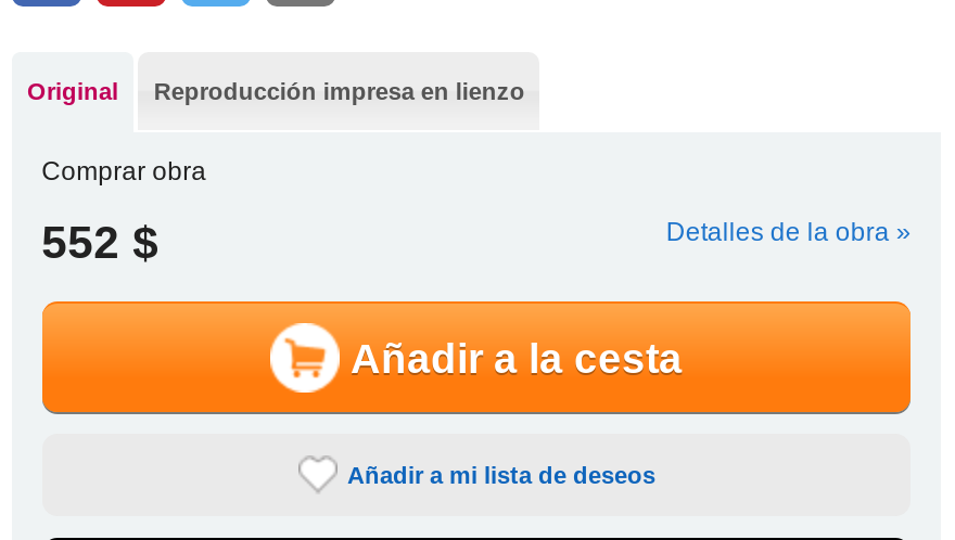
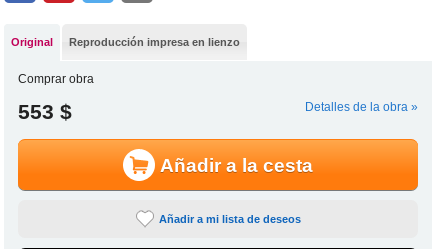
[41,217,159,267] 552 $ -> [18,100,72,123] 553 $

